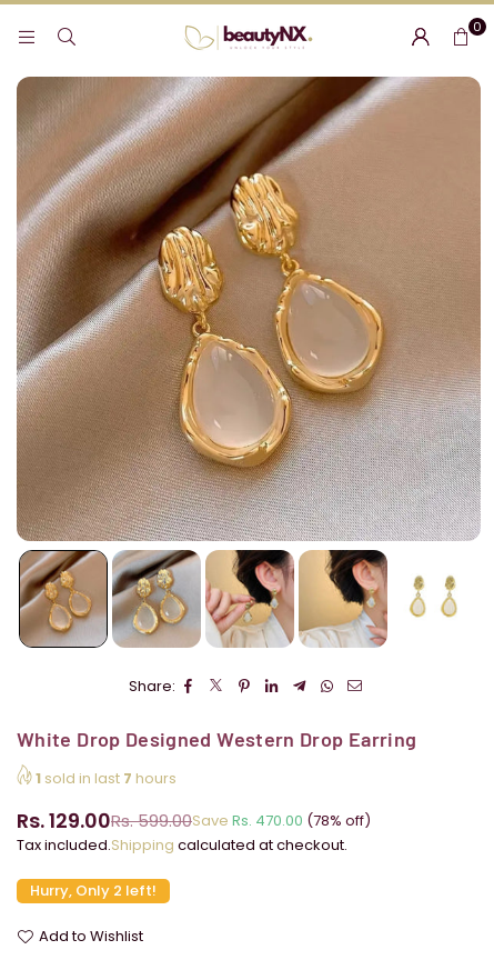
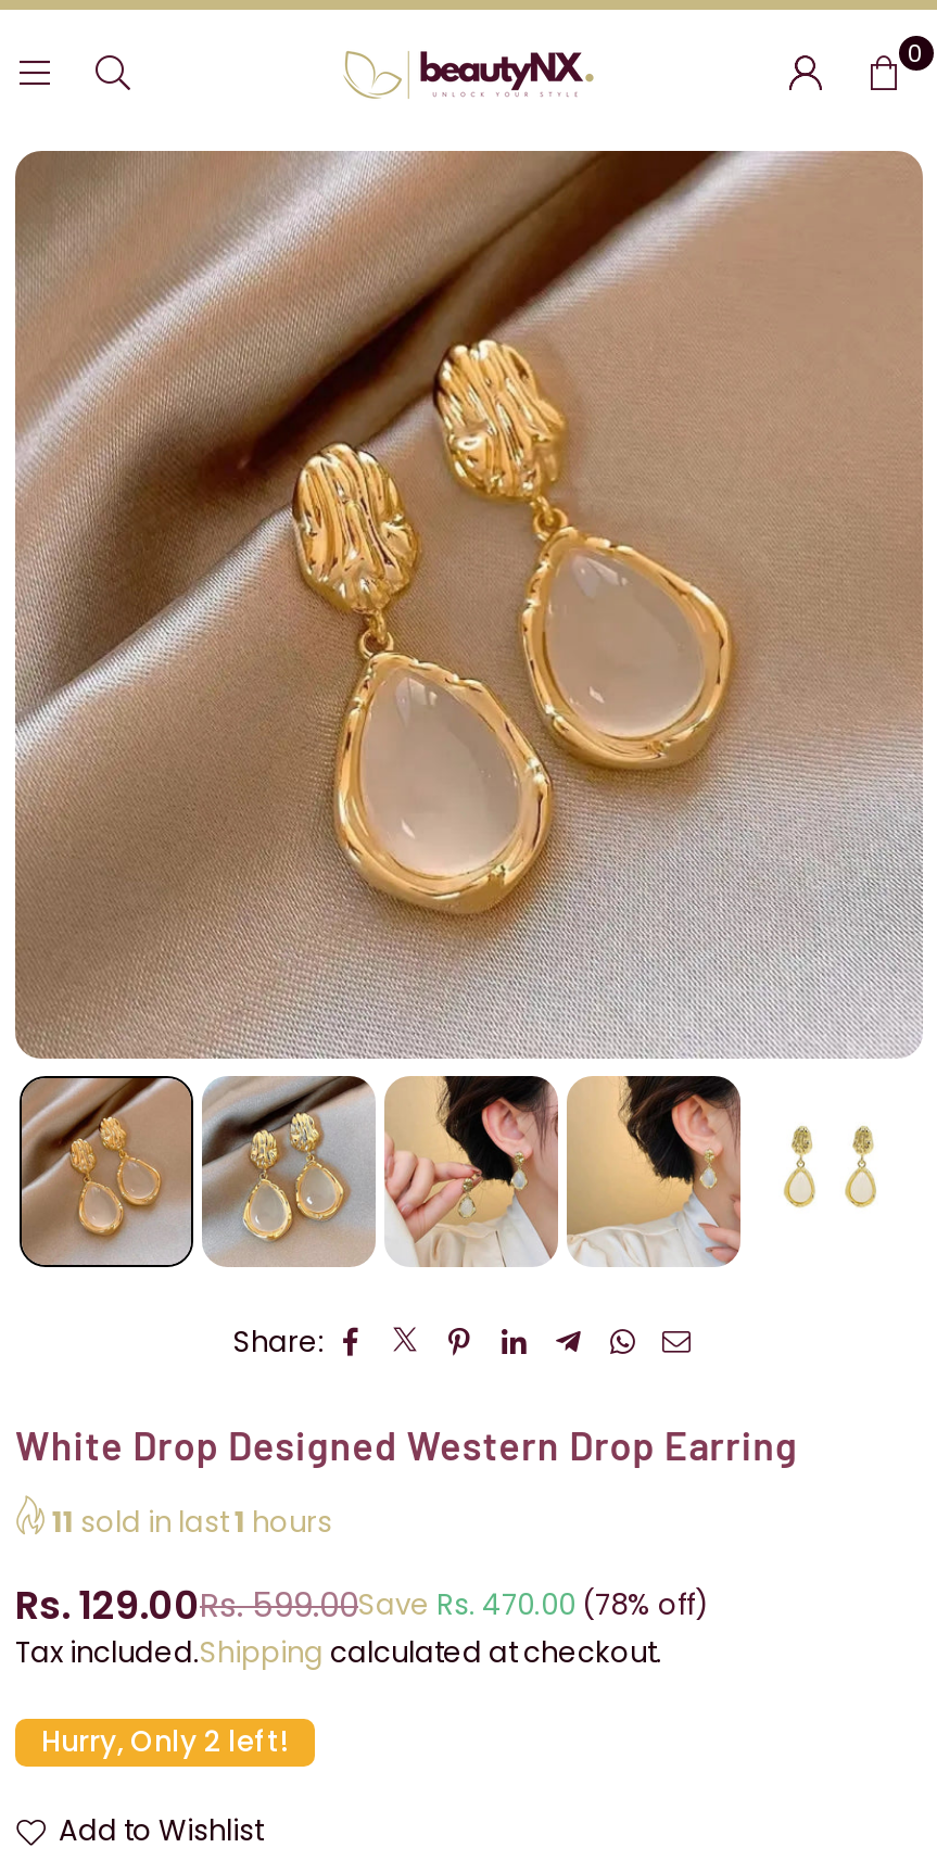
[36,768,177,789] 1 sold in last 7 hours -> [52,1502,332,1543] 11 sold in last 1 hours

